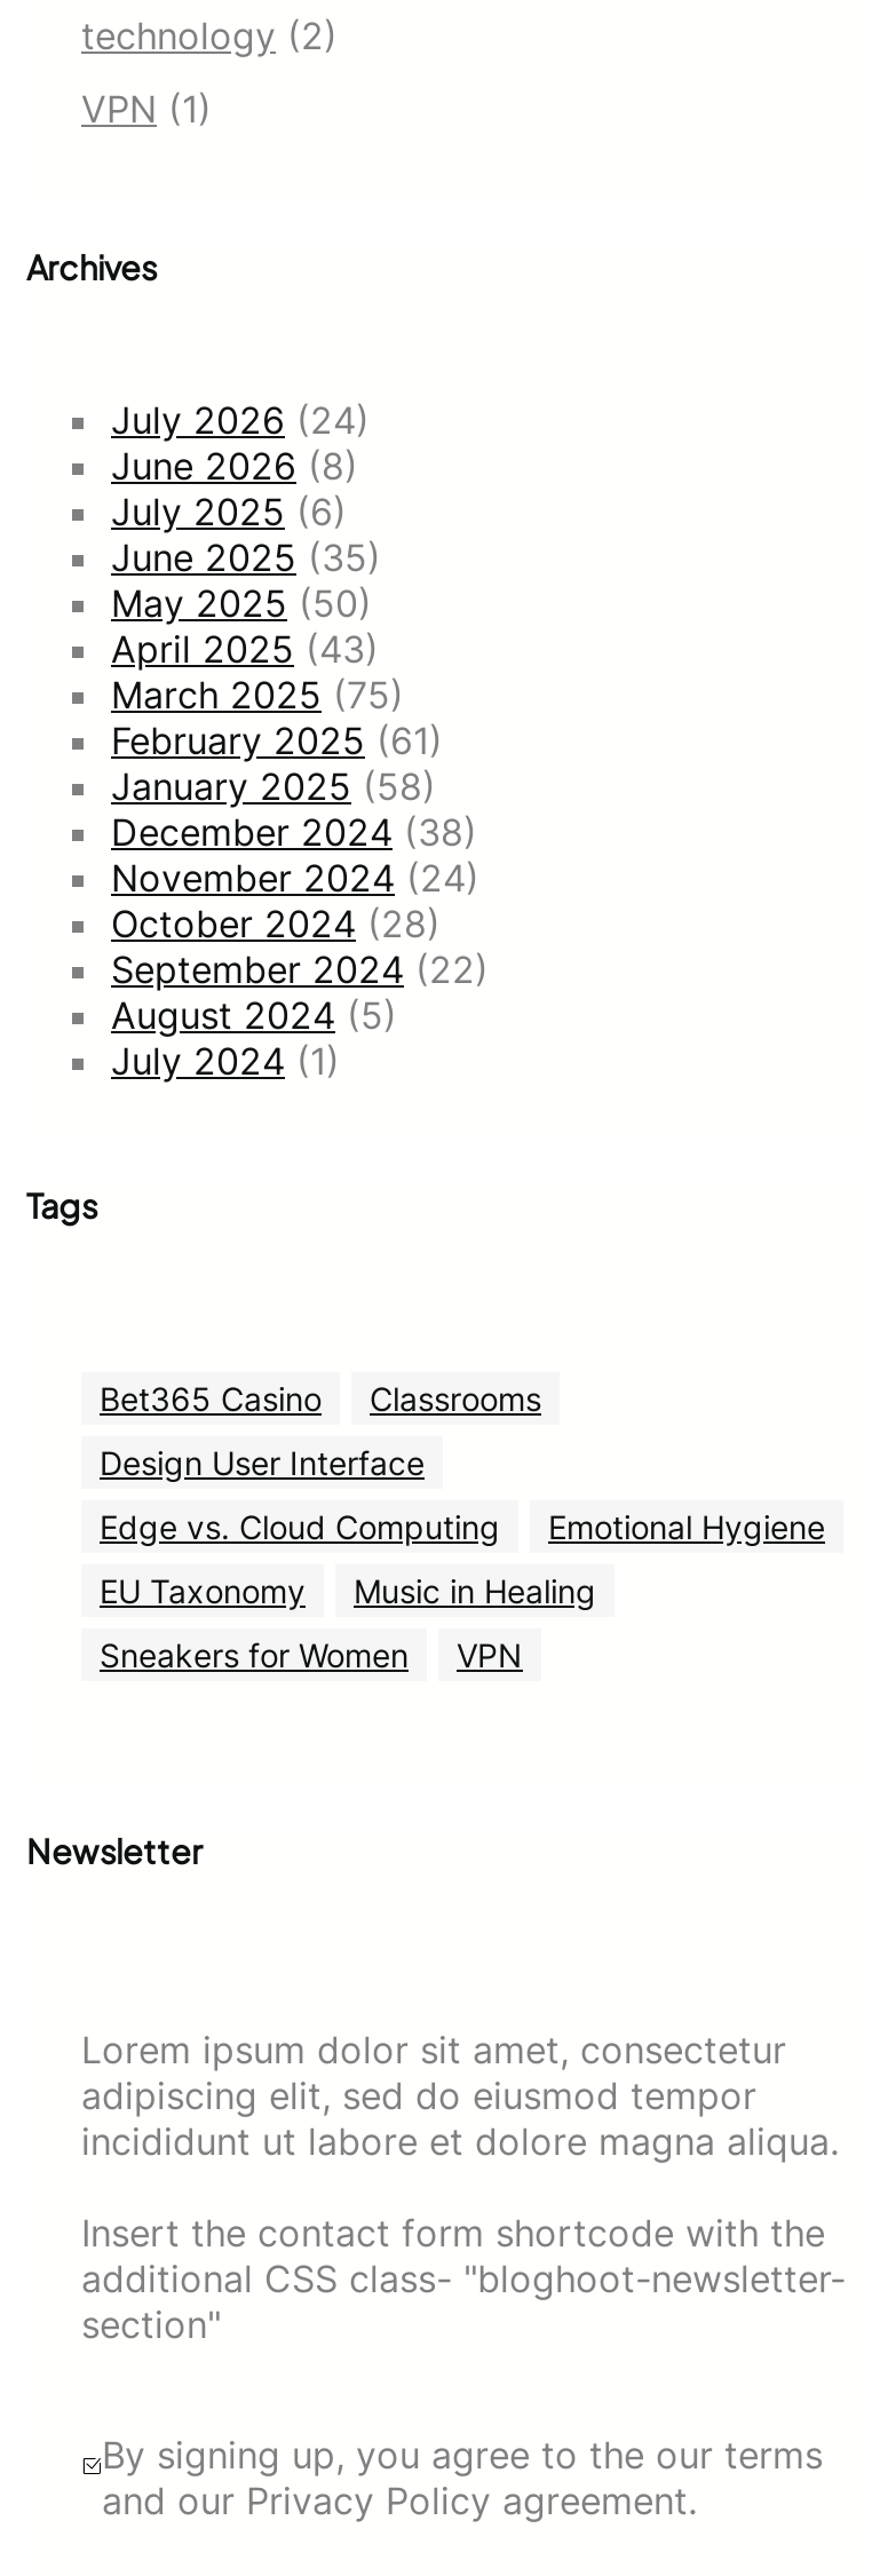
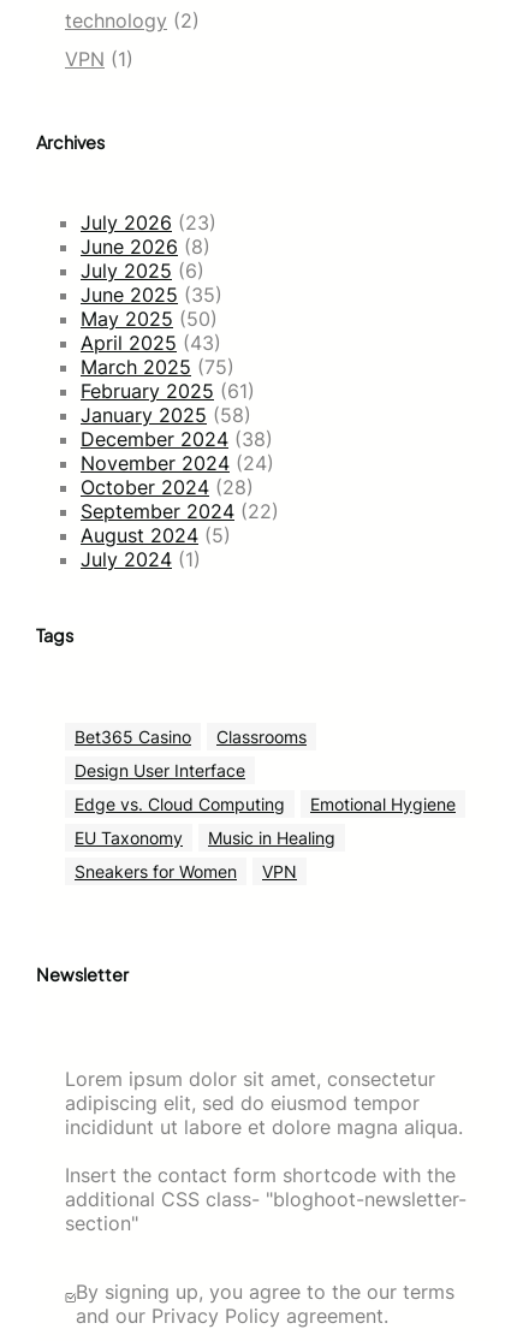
[111,396,370,442] July 2026 (24) -> [81,210,216,234] July 2026 (23)

